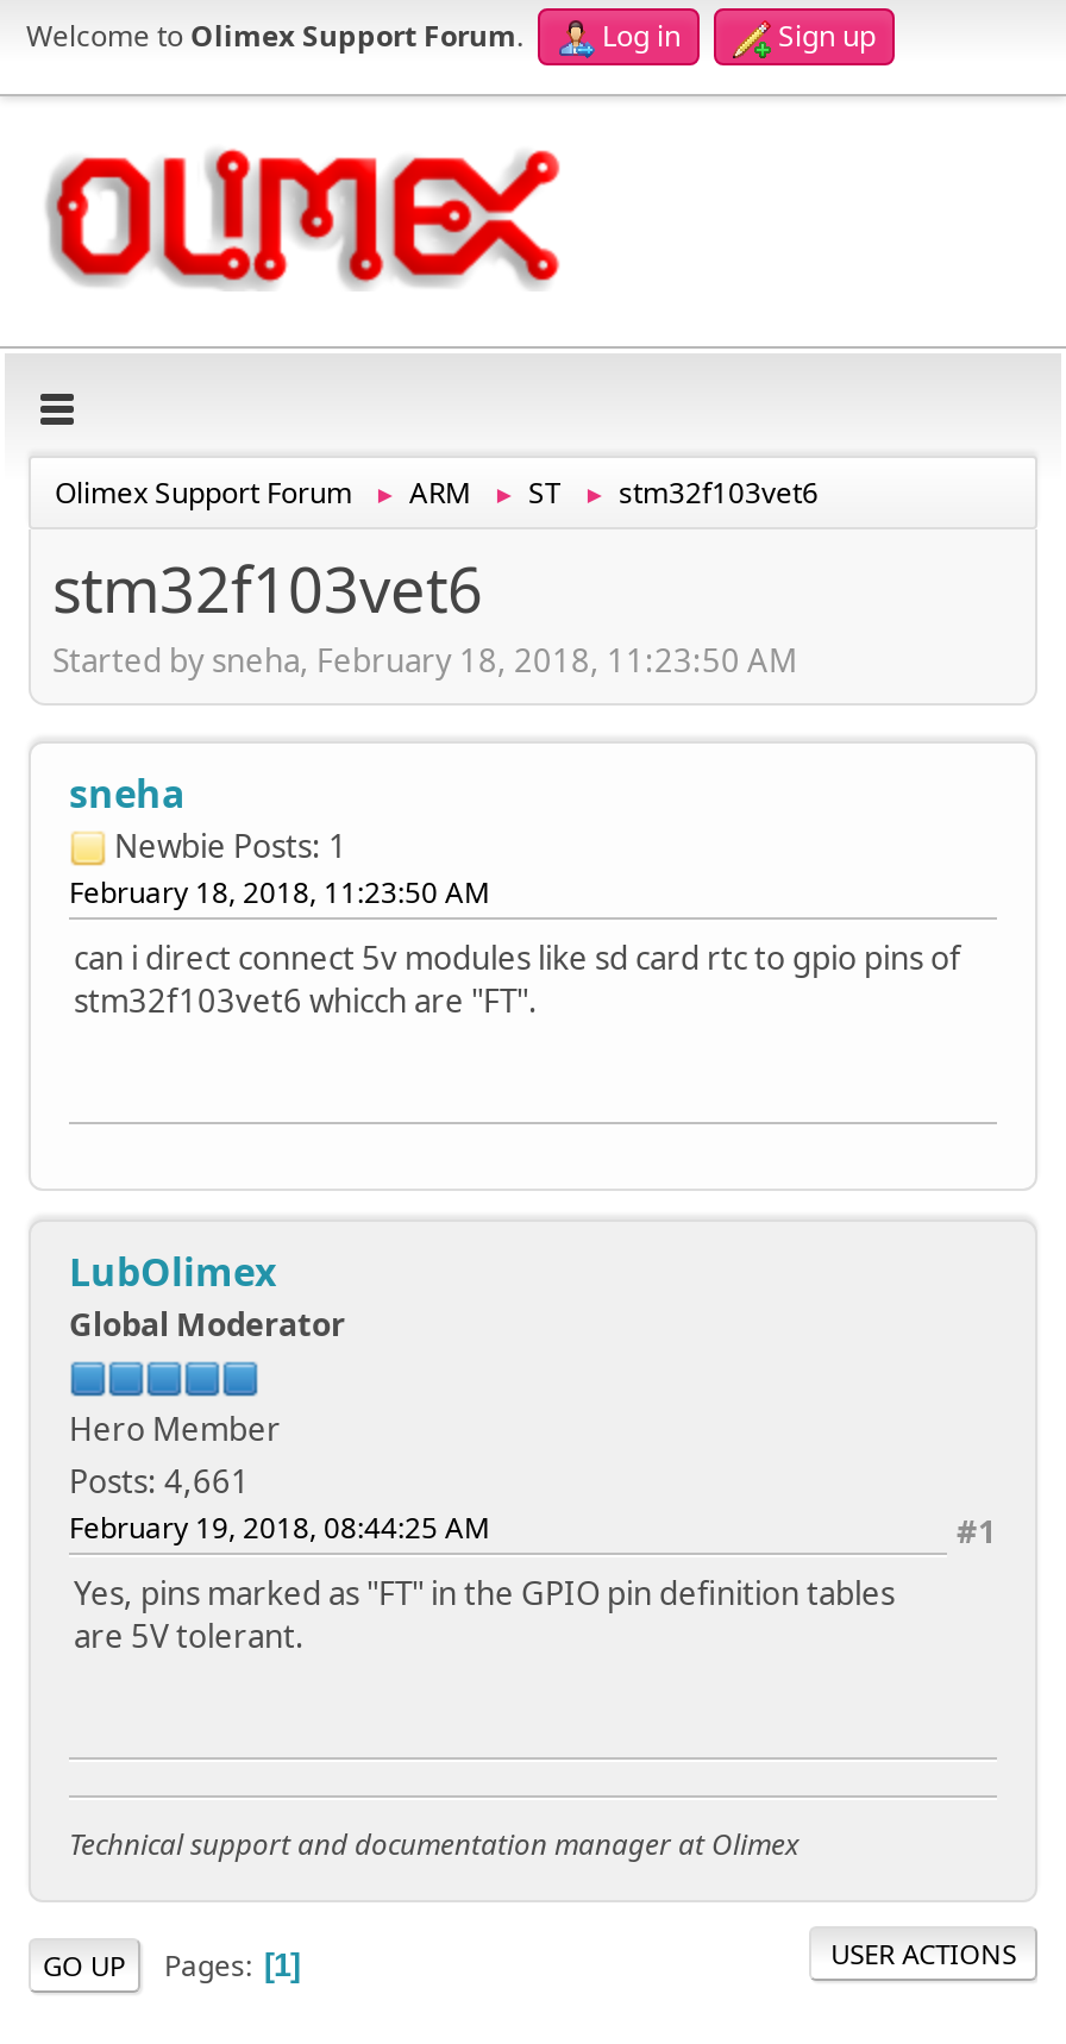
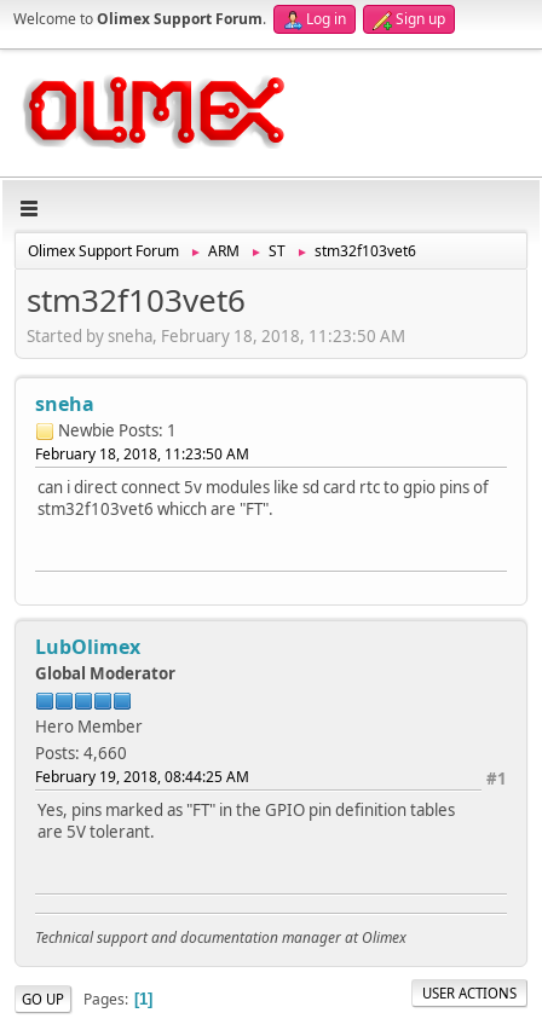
[69,1459,250,1501] Posts: 4,661 -> [35,742,127,763] Posts: 4,660

